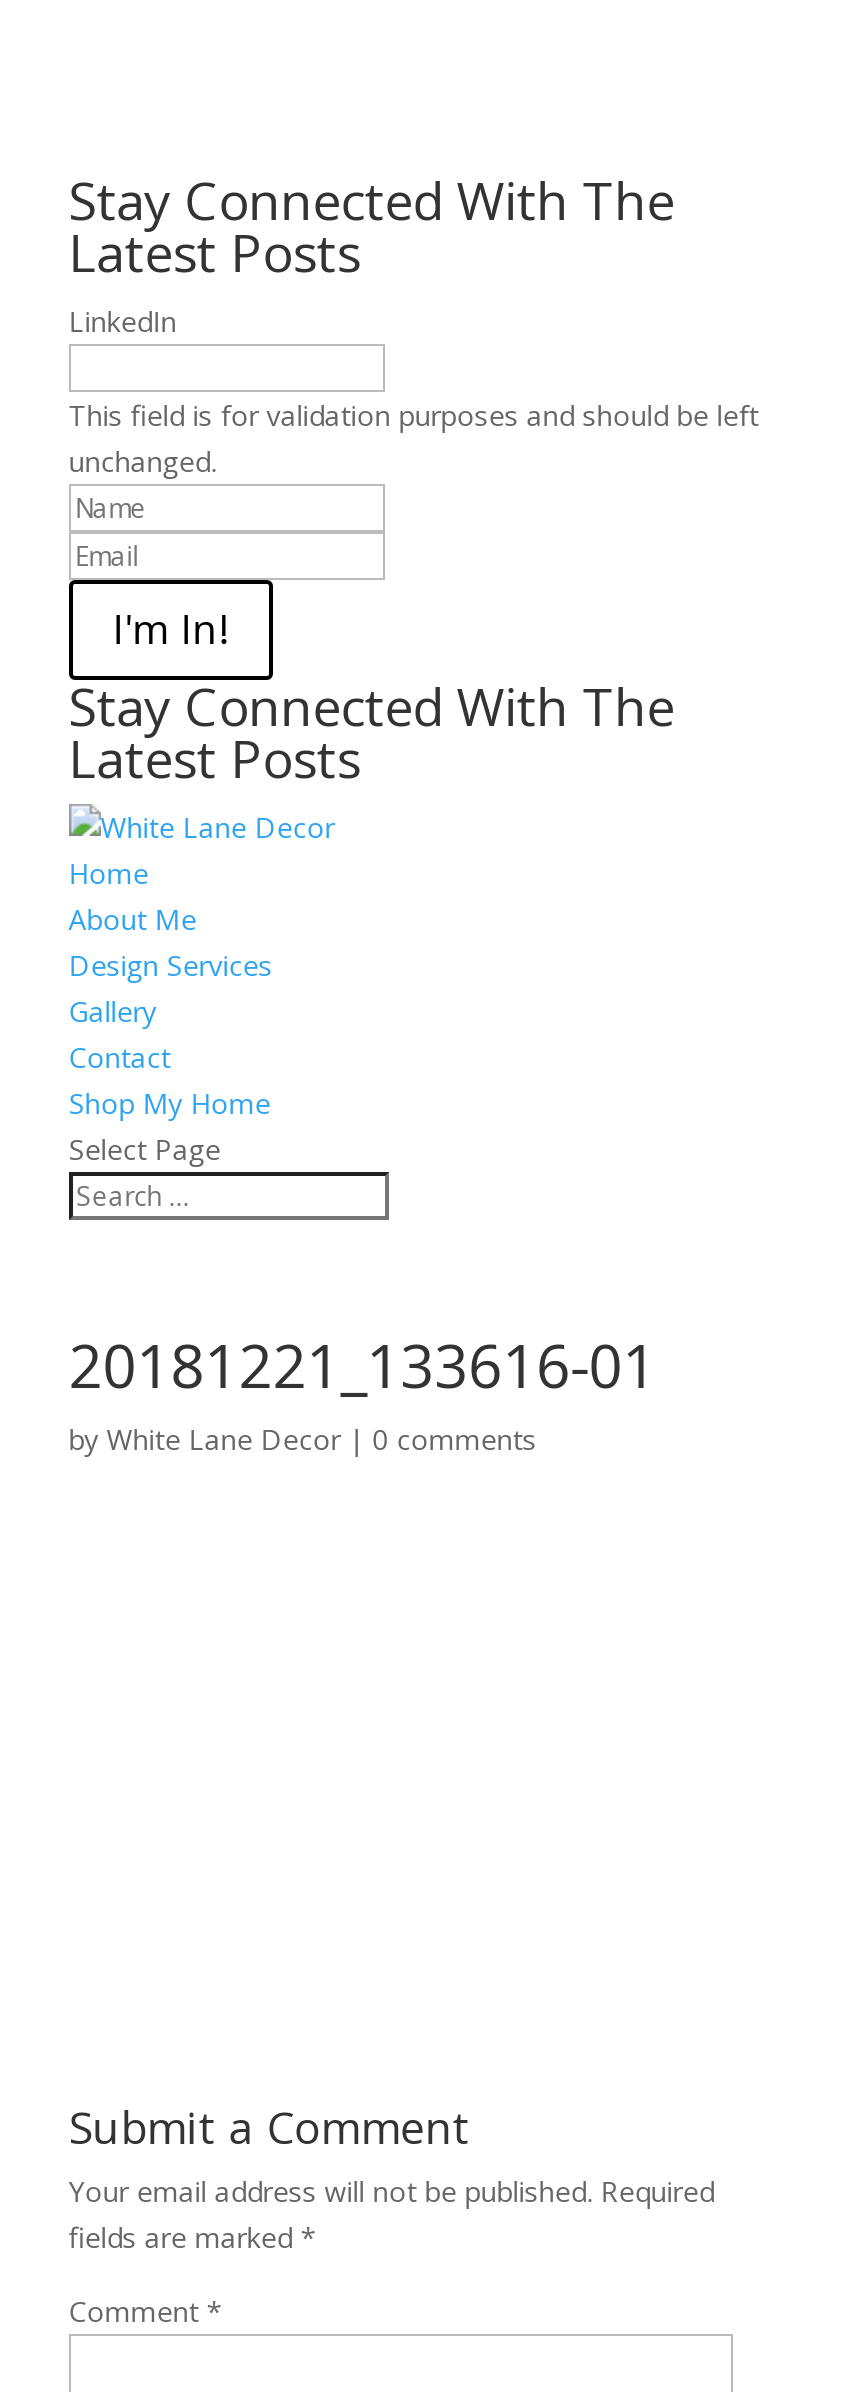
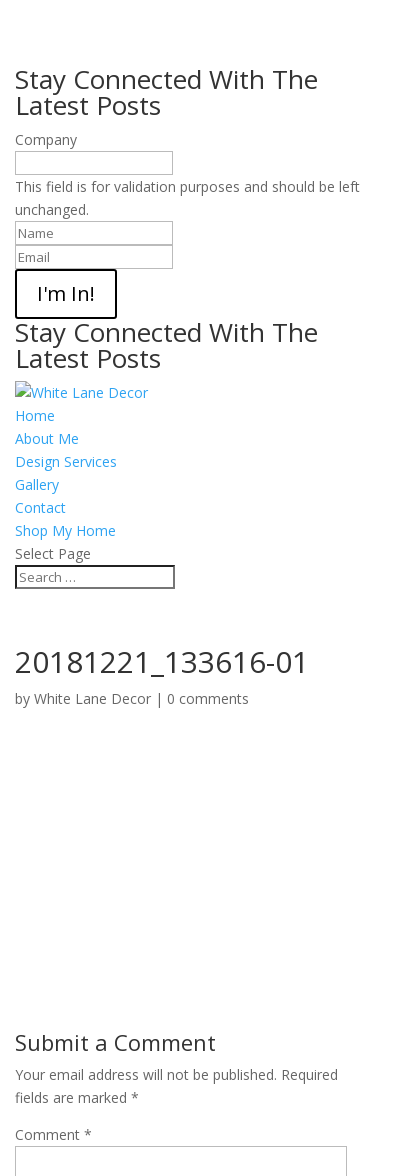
[69,302,177,340] LinkedIn -> [15,130,77,149] Company

